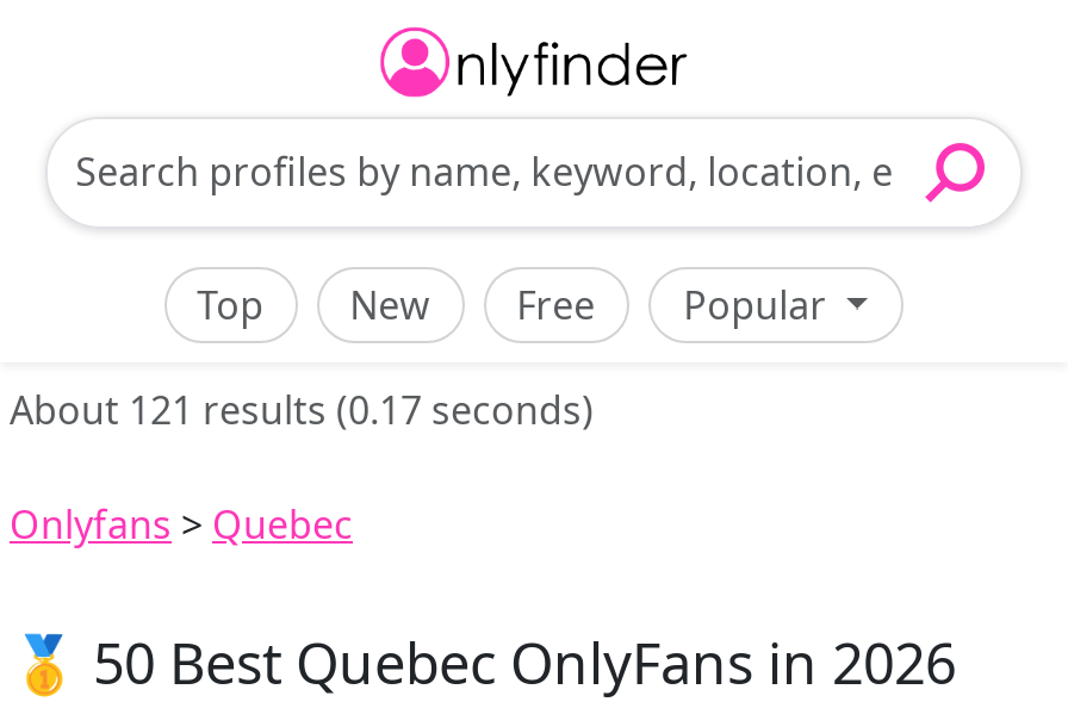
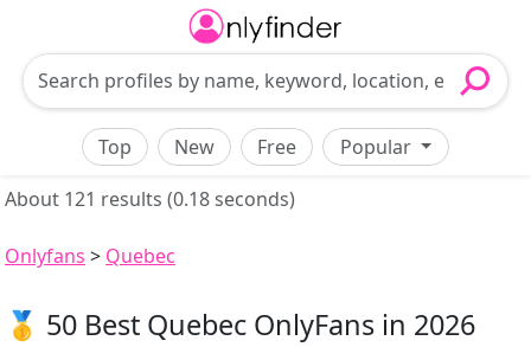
[10,383,594,435] About 121 results (0.17 seconds) -> [5,185,295,212] About 121 results (0.18 seconds)

